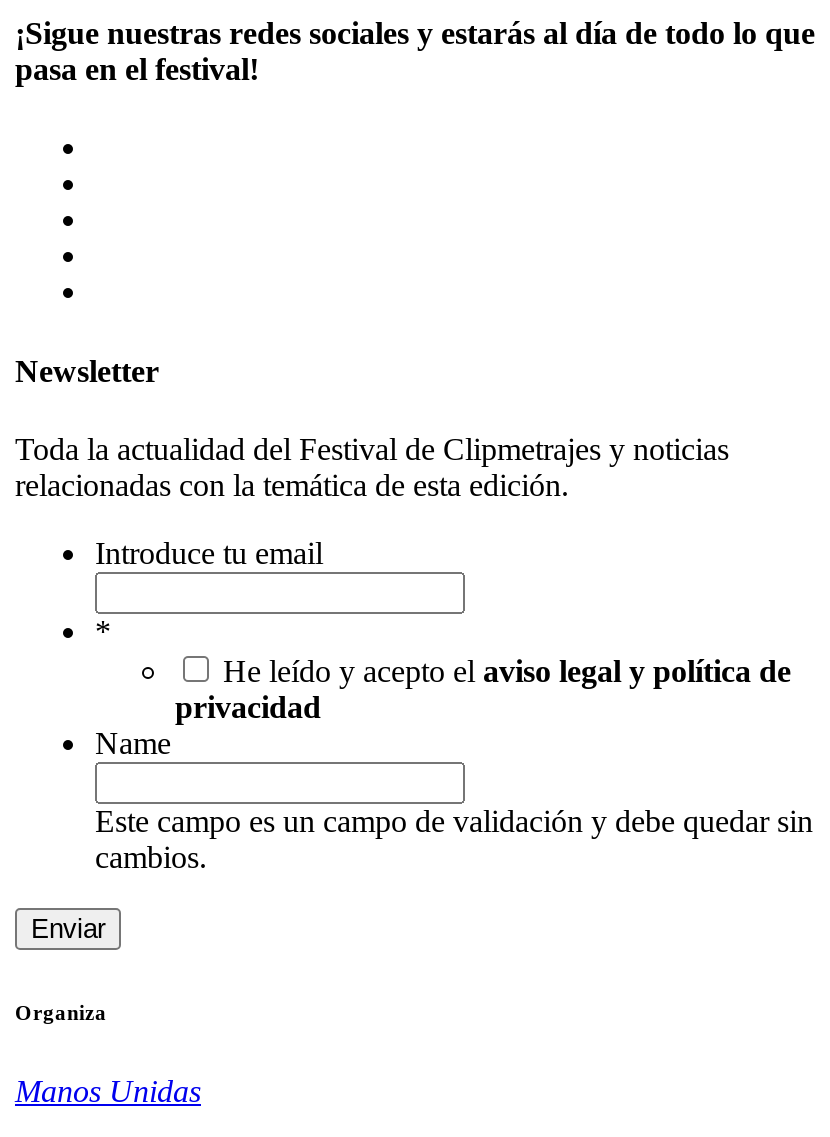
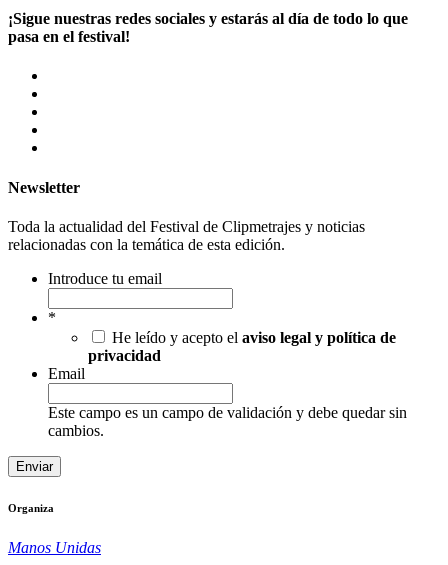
[95,726,171,760] Name -> [48,365,85,382] Email

